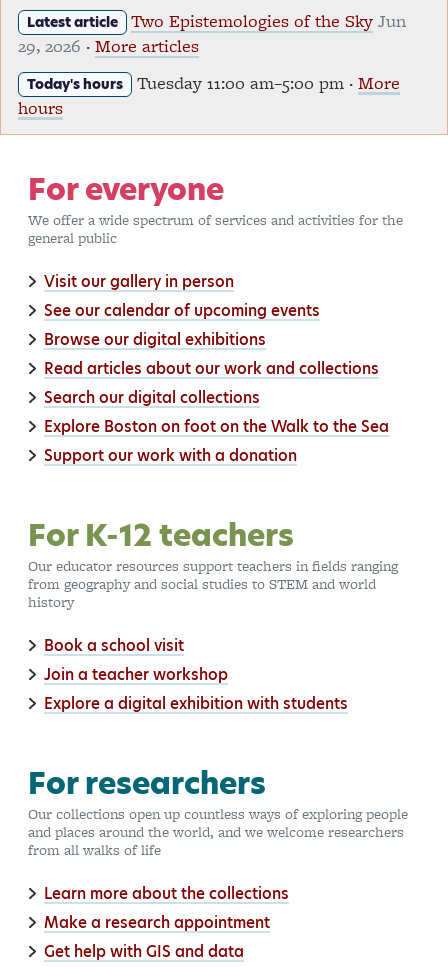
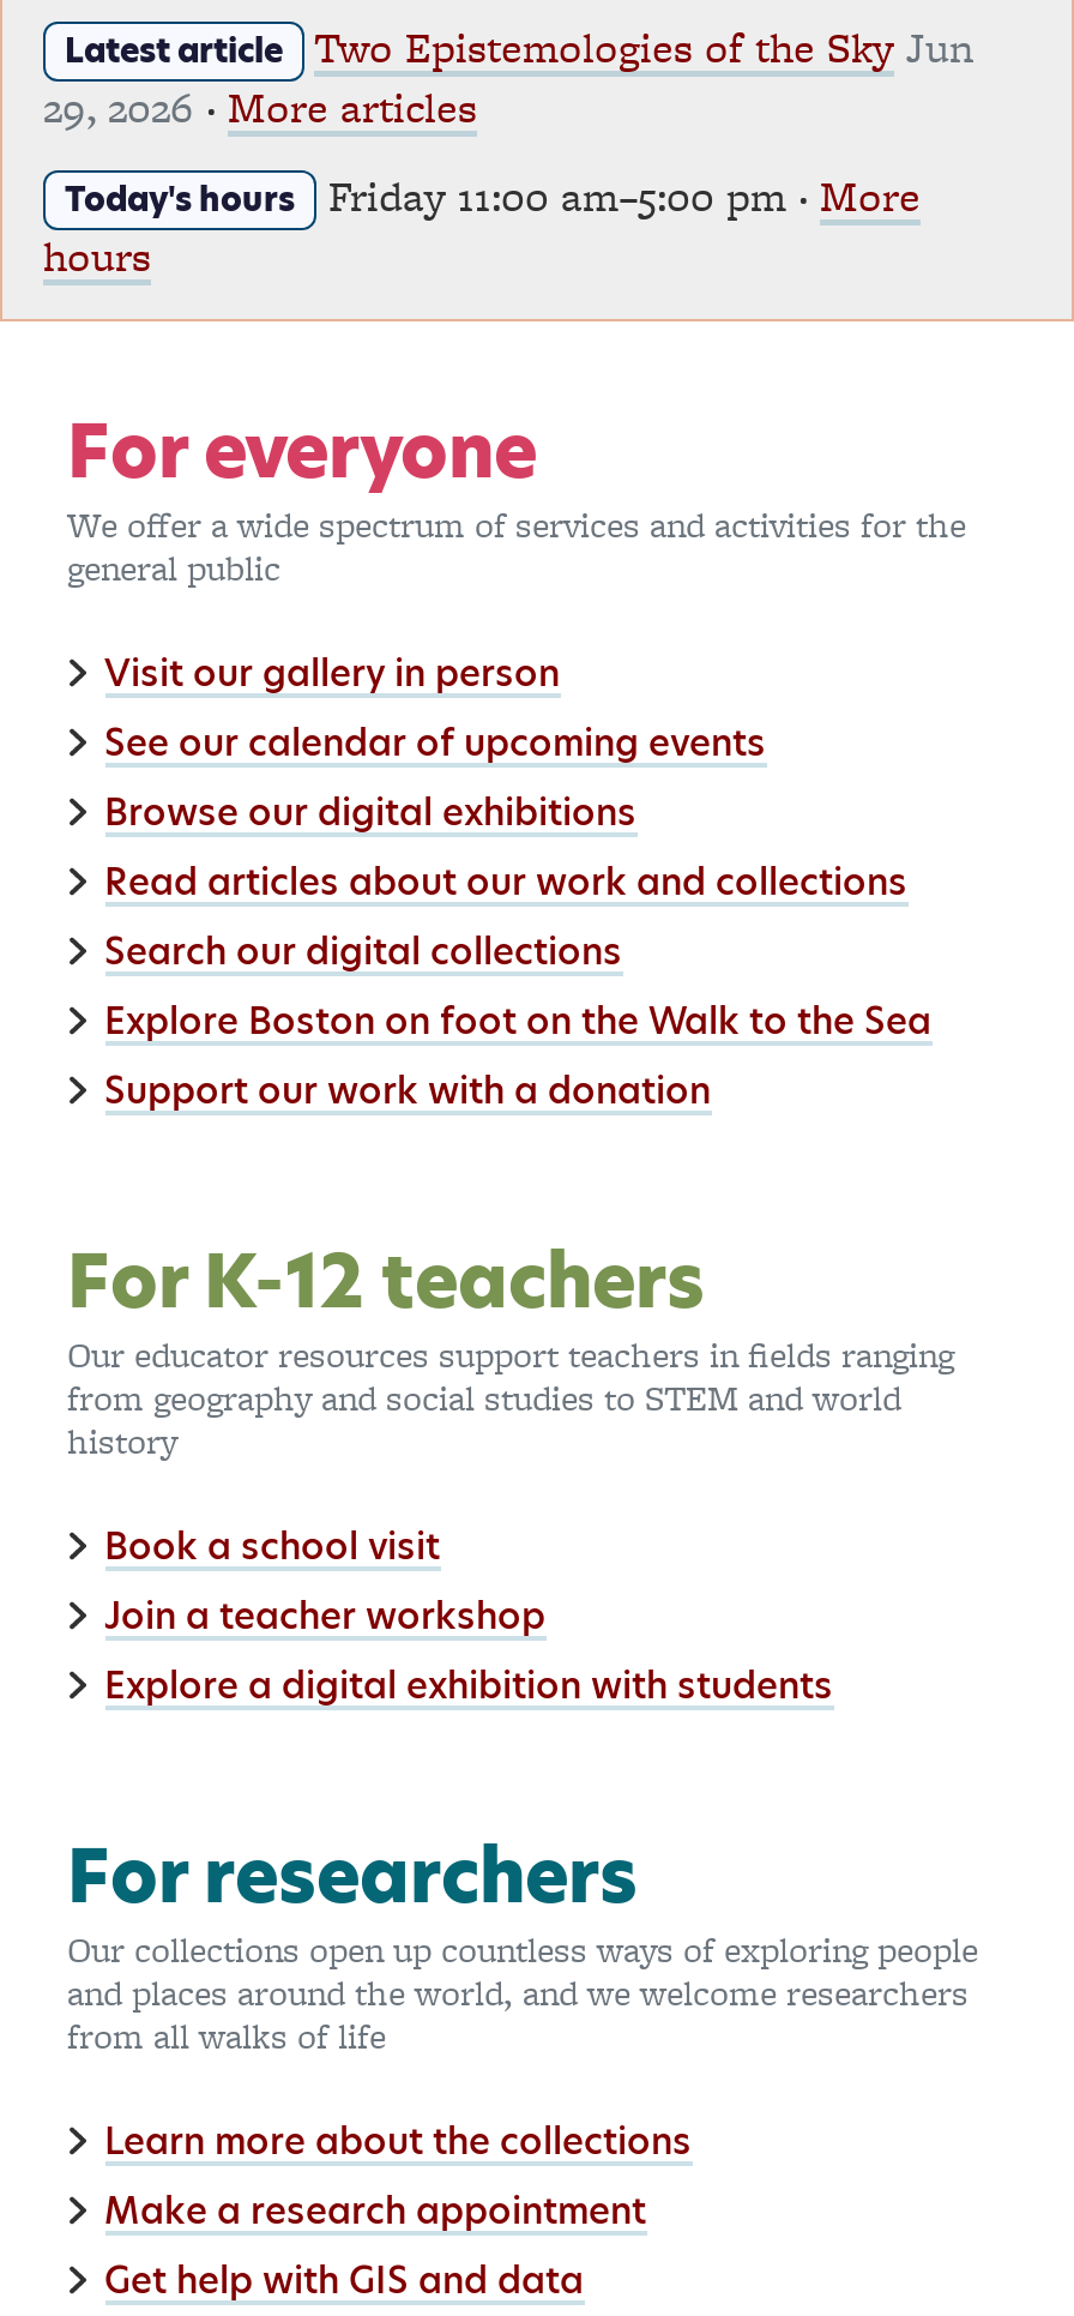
[27,70,400,95] Today's hours Tuesday 11:00 am–5:00 pm · More -> [65,166,921,225] Today's hours Friday 11:00 am–5:00 pm · More

